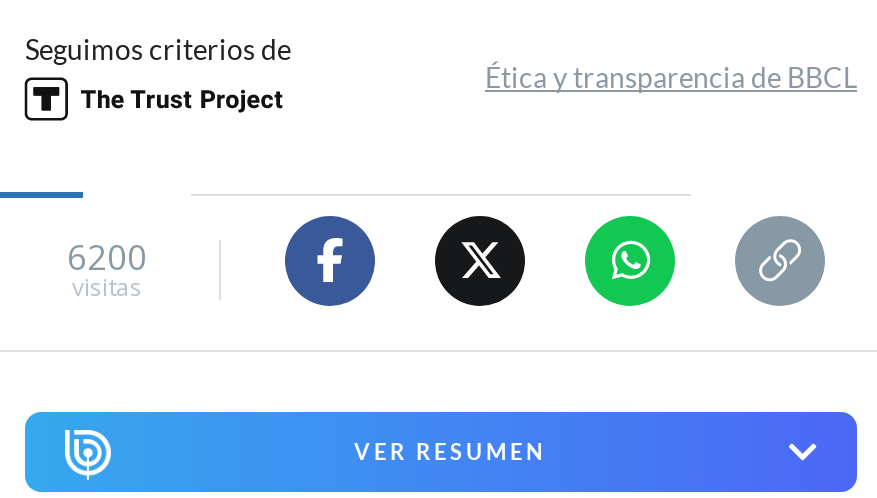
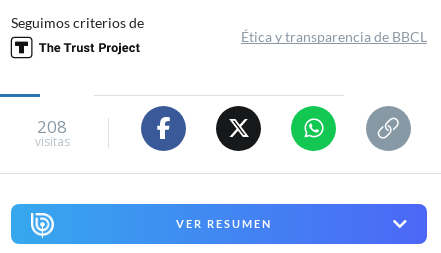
[67,234,147,280] 6200 -> [37,115,67,138] 208

